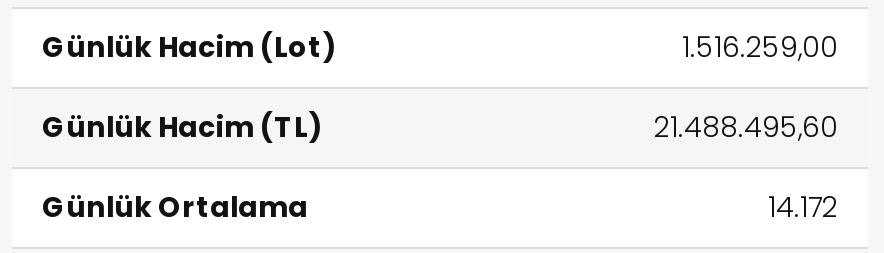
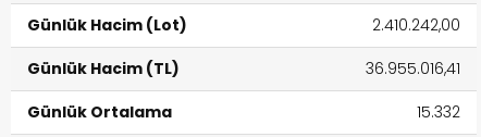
[682,27,838,67] 1.516.259,00 -> [372,14,460,36] 2.410.242,00
[654,107,838,147] 21.488.495,60 -> [366,58,460,79] 36.955.016,41
[768,187,838,227] 14.172 -> [417,101,460,123] 15.332

